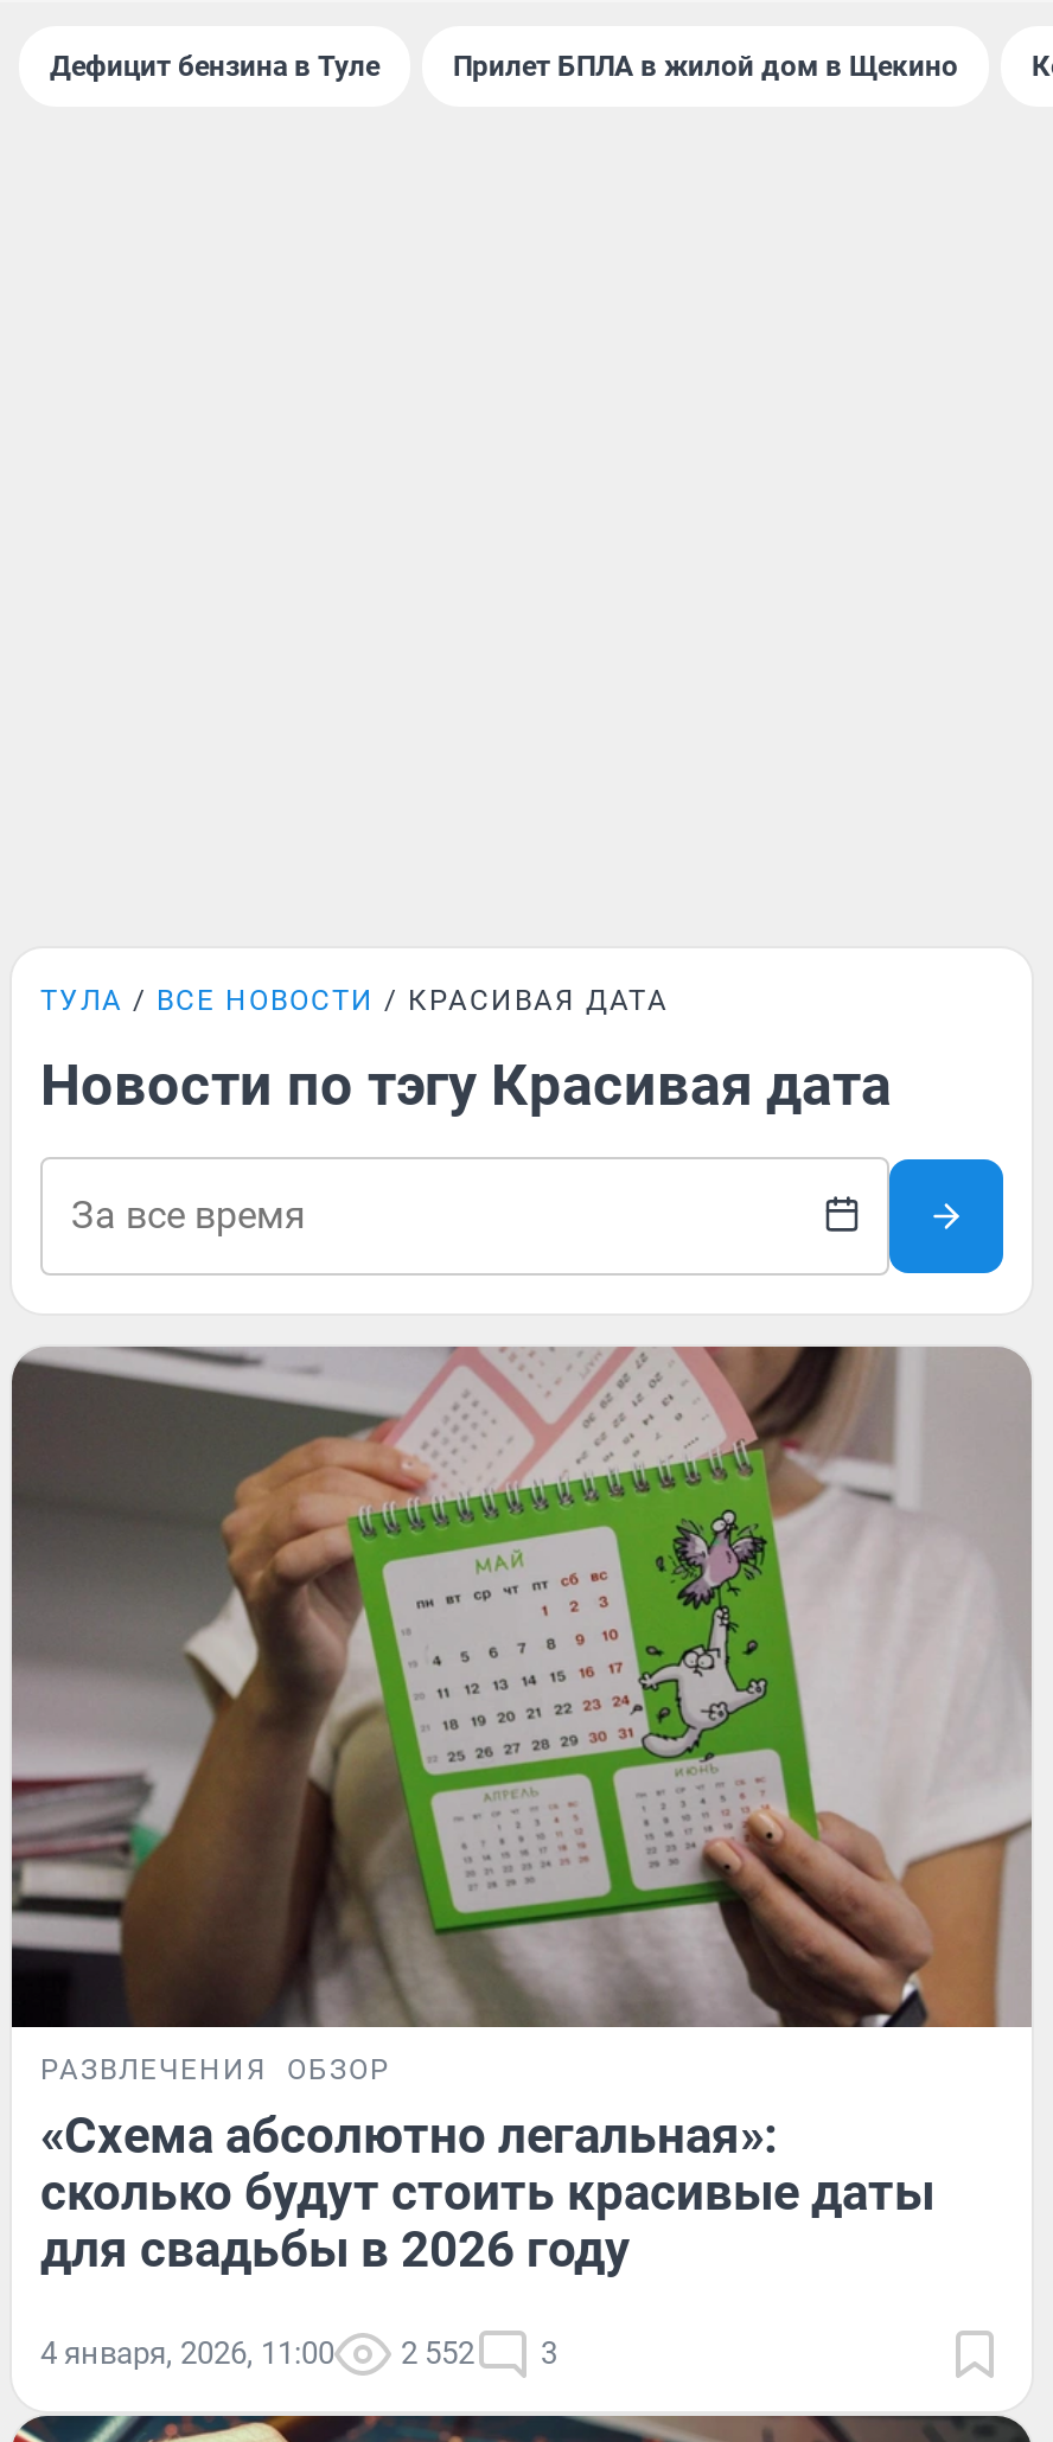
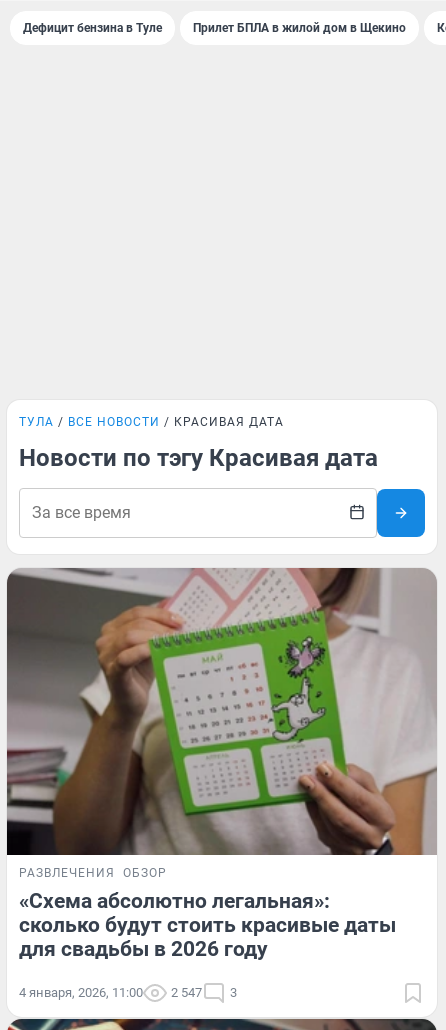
[40,2335,557,2370] 4 января, 2026, 11:00 2 552 3 -> [19,985,237,1000] 4 января, 2026, 11:00 2 547 3

